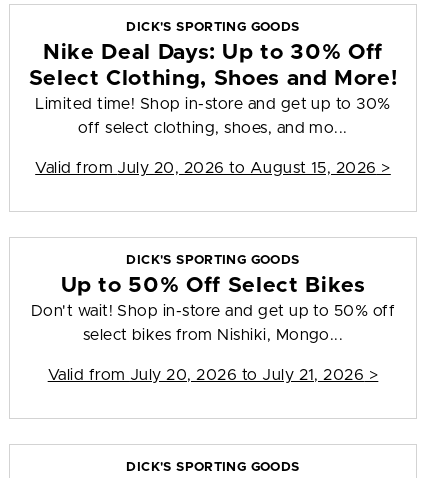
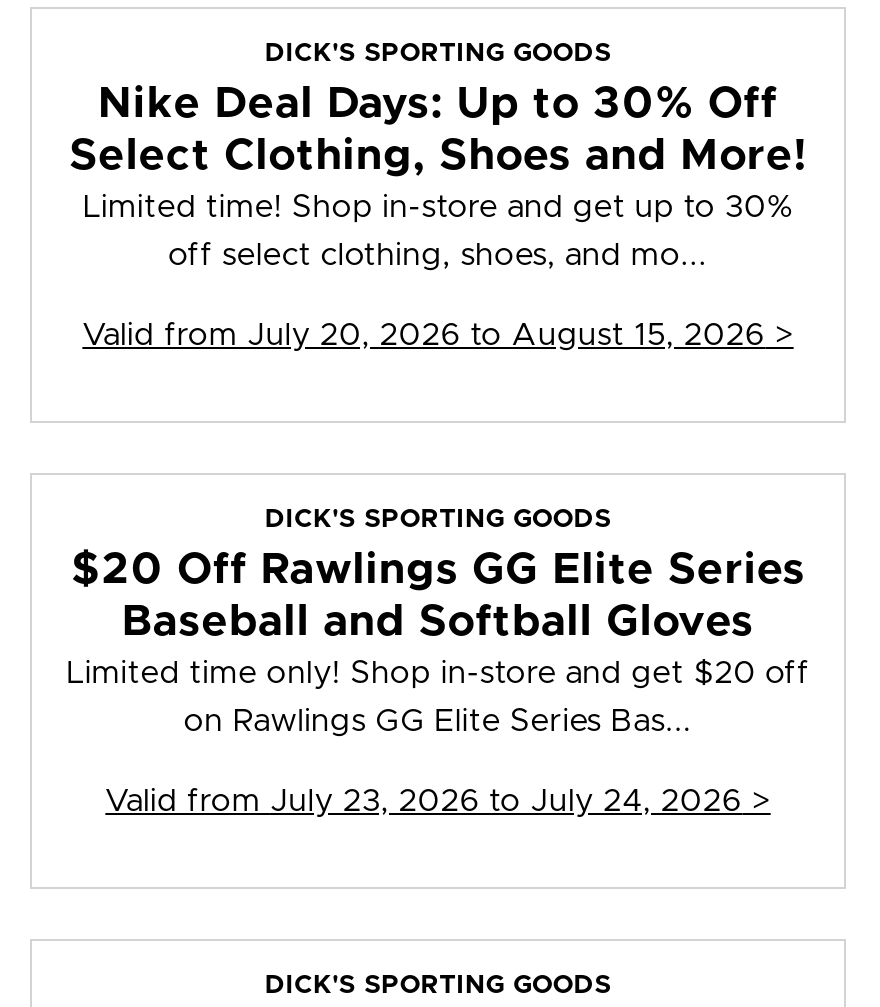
[31,275,395,319] Up to 50% Off Select Bikes | Don't wait! Shop in-store and get up to 50% off -> [66,549,810,689] $20 Off Rawlings GG Elite Series | Baseball and Softball Gloves | Limited time only! Shop in-store and get $20 off
[83,327,343,343] select bikes from Nishiki, Mongo... -> [184,705,692,737] on Rawlings GG Elite Series Bas...
[48,367,378,383] Valid from July 20, 2026 to July 21, 2026 > -> [105,785,771,817] Valid from July 23, 2026 to July 24, 2026 >

